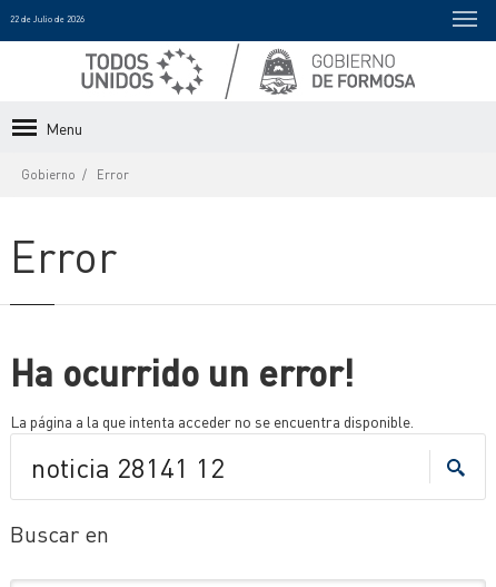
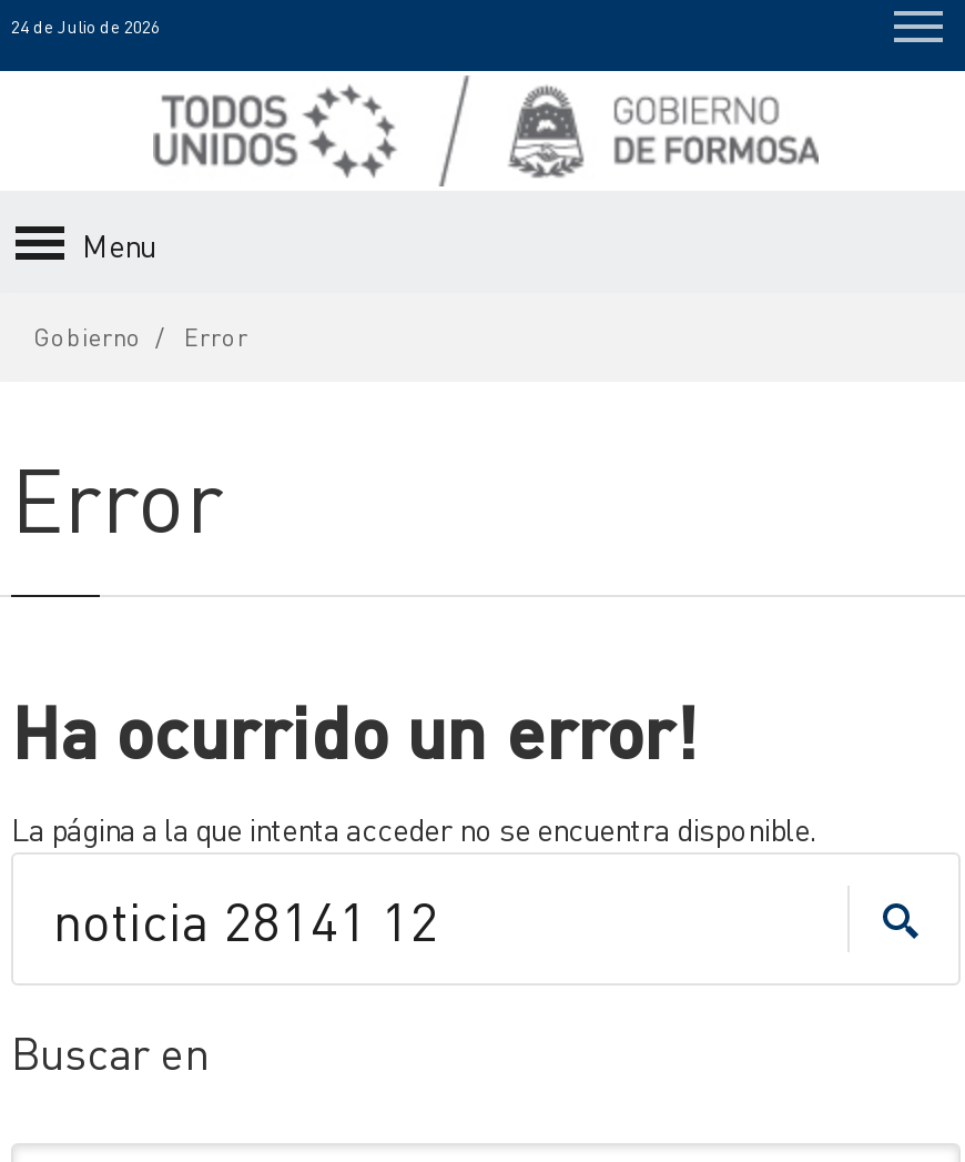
[10,13,85,25] 22 de Julio de 2026 -> [11,16,160,38] 24 de Julio de 2026

